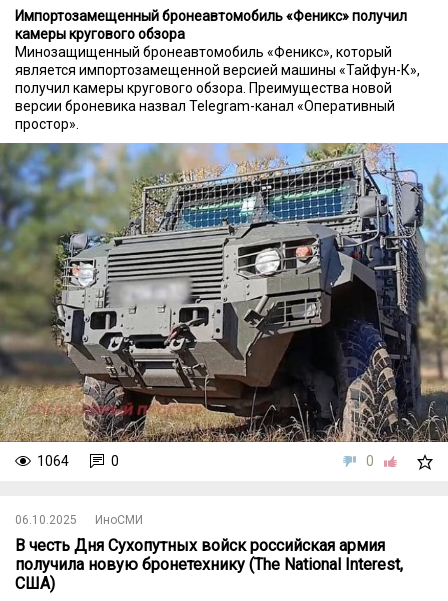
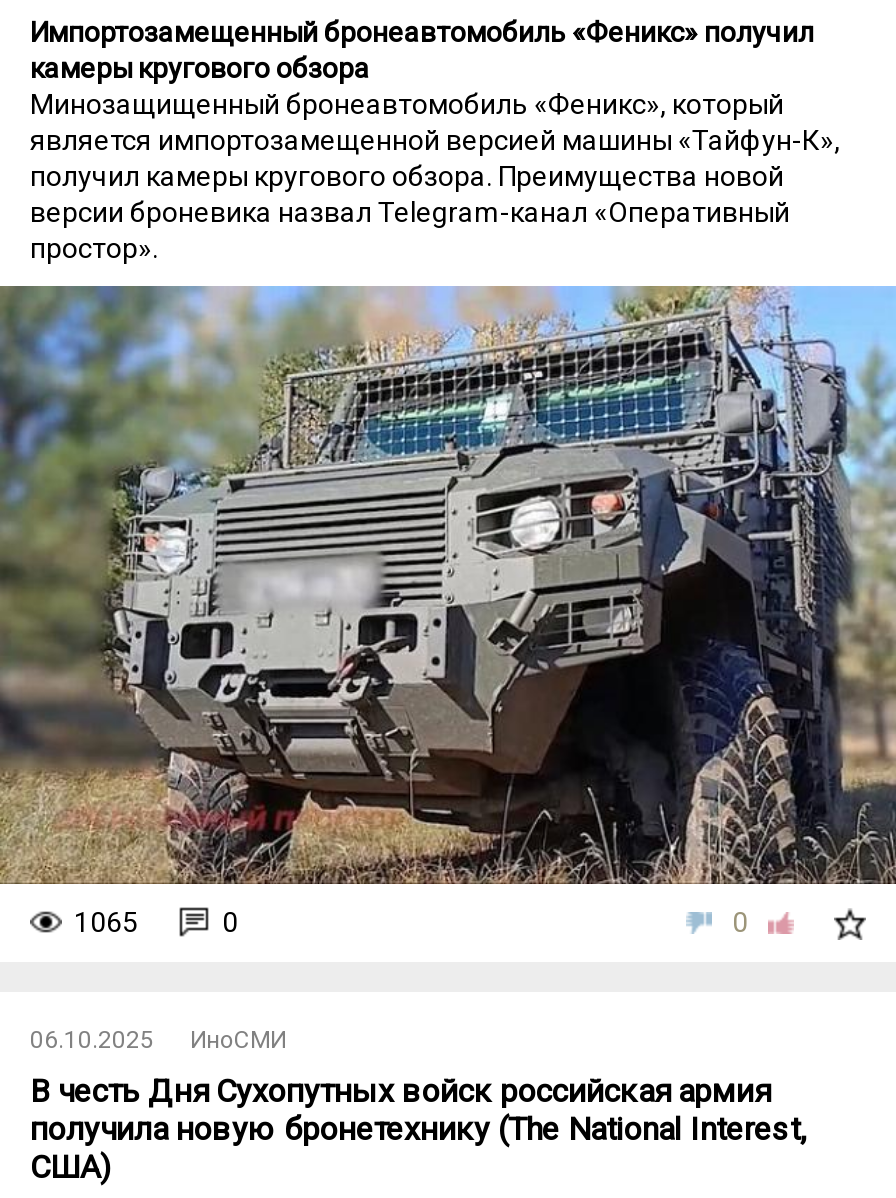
[37,453,69,469] 1064 -> [74,906,138,938] 1065

